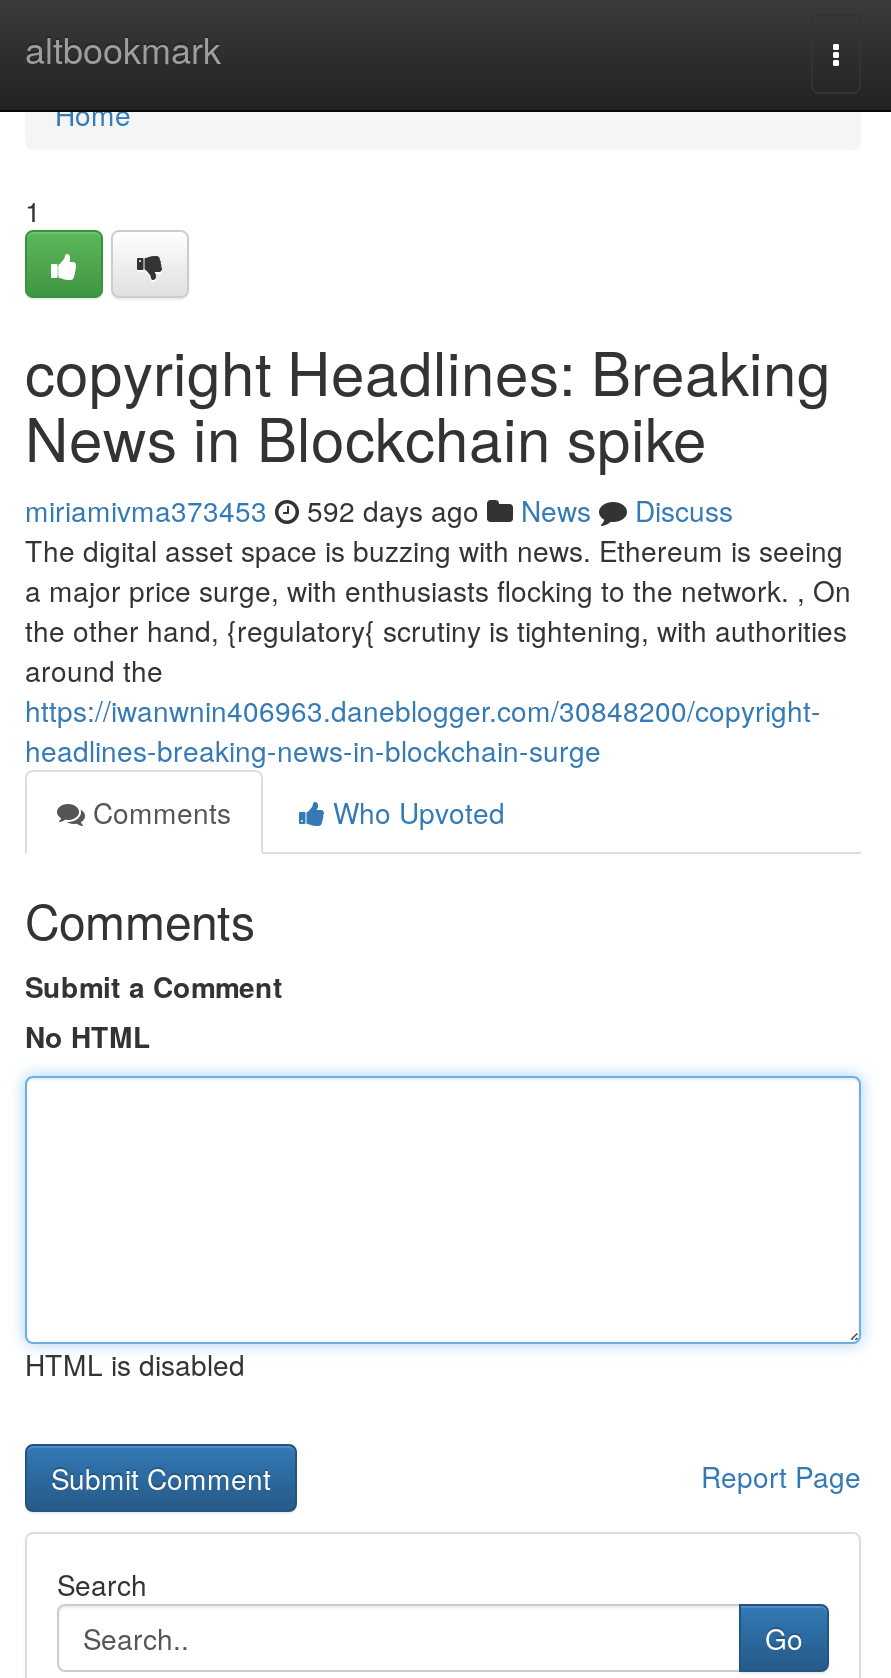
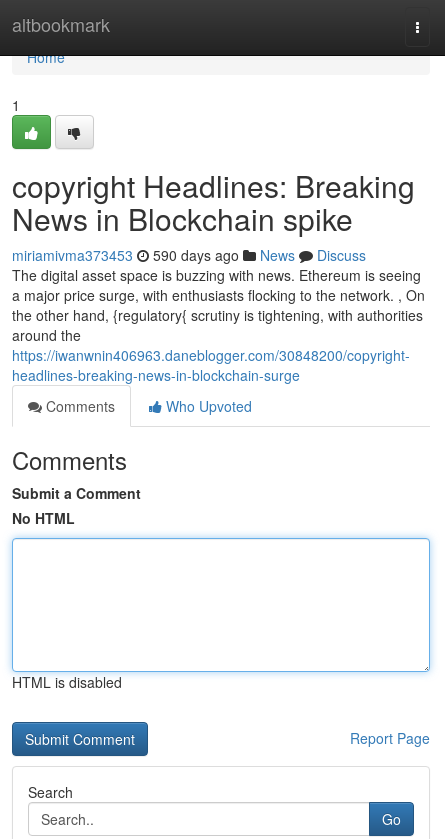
[25,490,733,530] miriamivma373453 592 days ago News Discuss -> [12,245,366,265] miriamivma373453 590 days ago News Discuss

